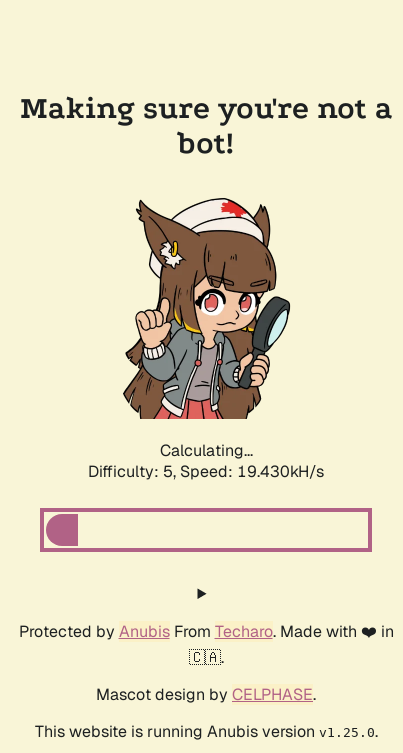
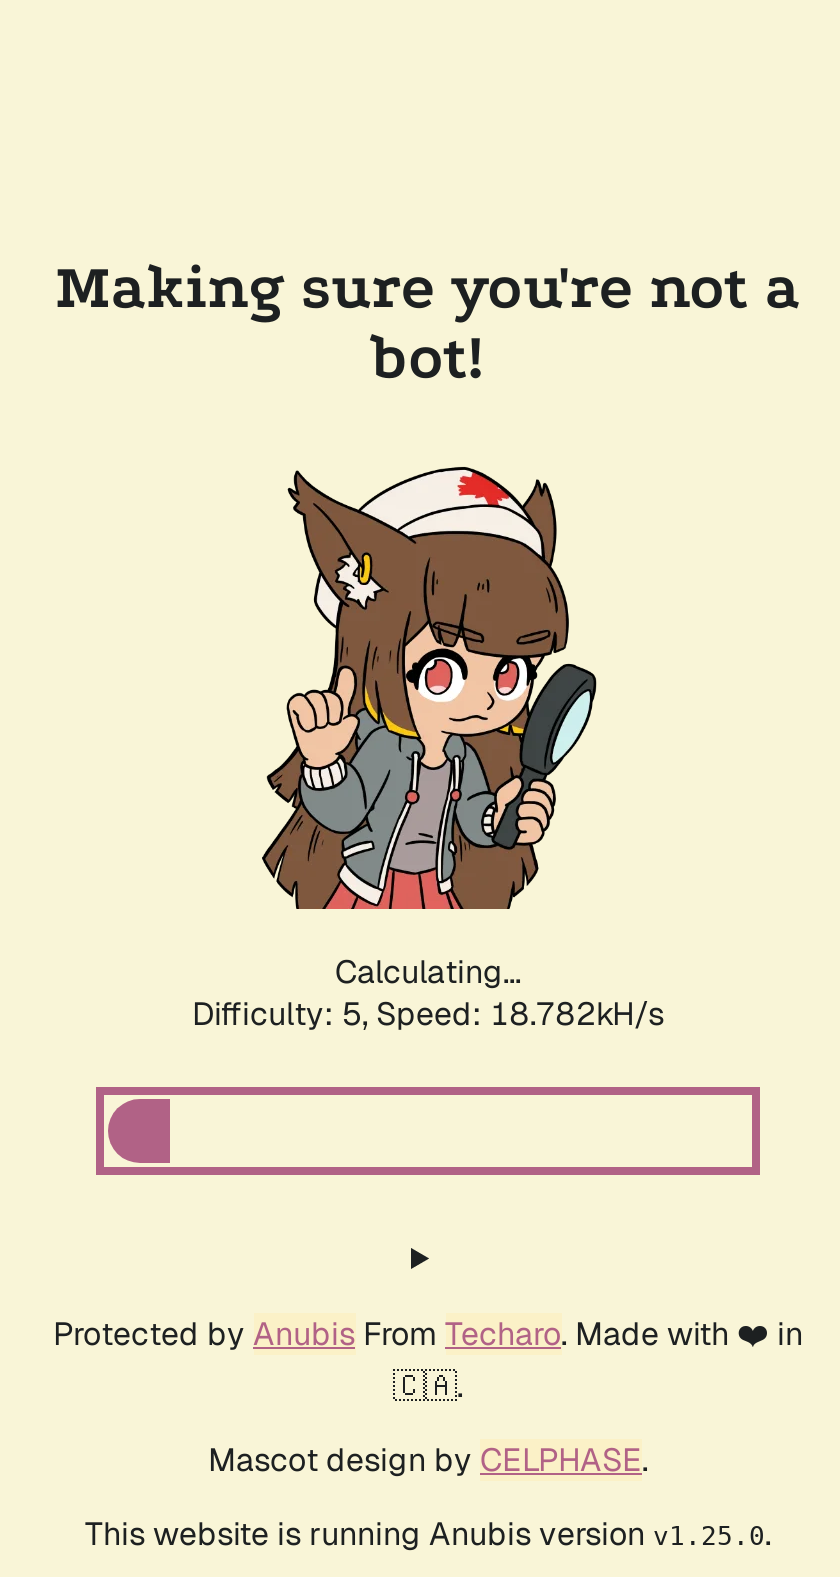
[88,461,324,482] Difficulty: 5, Speed: 19.430kH/s -> [192,993,664,1035] Difficulty: 5, Speed: 18.782kH/s

